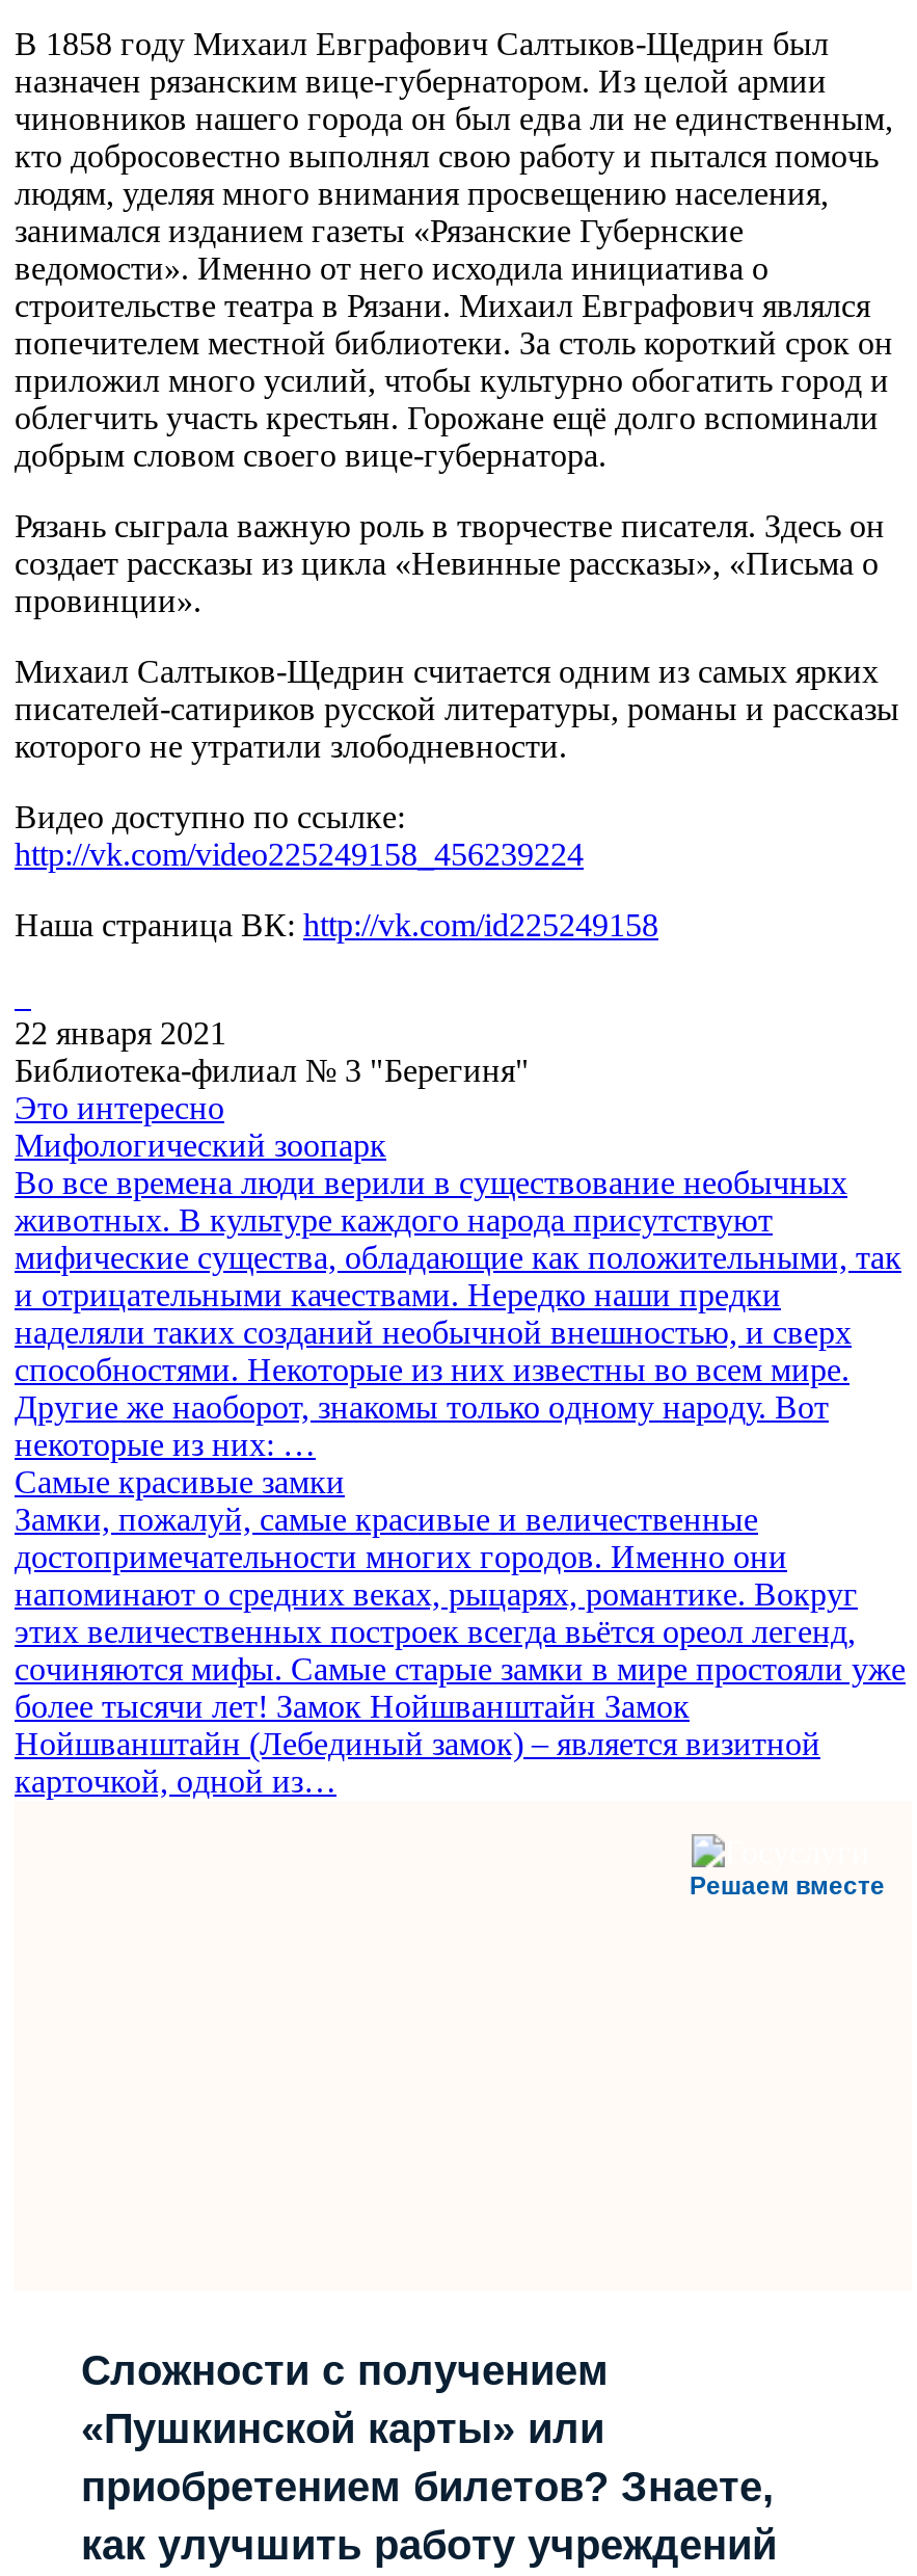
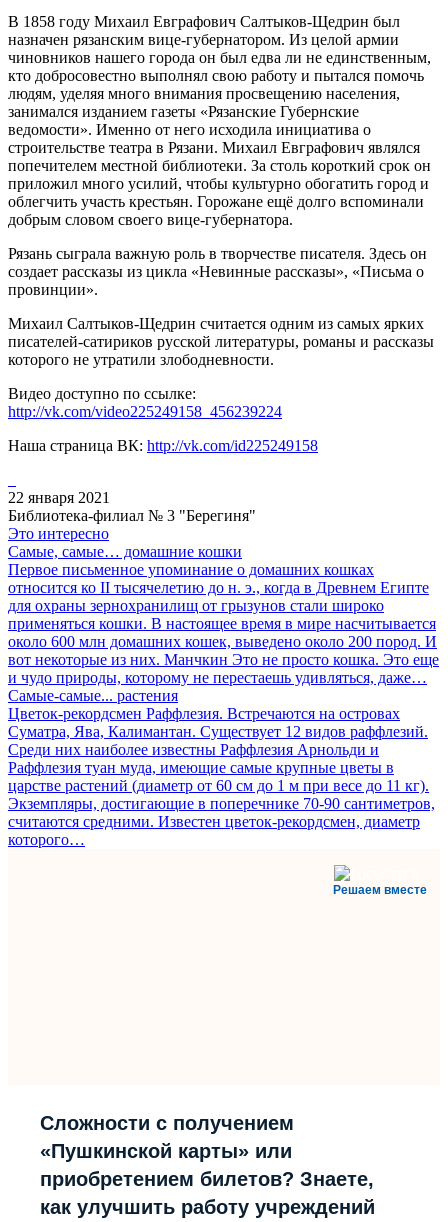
[15,1127,906,1799] Мифологический зоопарк | Во все времена люди верили в существование необычных | животных. В культуре каждого народа присутствуют | мифические существа, обладающие как положительными, так | и отрицательными качествами. Нередко наши предки | наделяли таких созданий необычной внешностью, и сверх | способностями. Некоторые из них известны во всем мире. | Другие же наоборот, знакомы только одному народу. Вот | некоторые из них: … | Самые красивые замки | Замки, пожалуй, самые красивые и величественные | достопримечательности многих городов. Именно они | напоминают о средних веках, рыцарях, романтике. Вокруг | этих величественных построек всегда вьётся ореол легенд, | сочиняются мифы. Самые старые замки в мире простояли уже | более тысячи лет! Замок Нойшванштайн Замок | Нойшванштайн (Лебединый замок) – является визитной | карточкой, одной из… -> [8,543,439,848] Самые, самые… домашние кошки | Первое письменное упоминание о домашних кошках | относится ко II тысячелетию до н. э., когда в Древнем Египте | для охраны зернохранилищ от грызунов стали широко | применяться кошки. В настоящее время в мире насчитывается | около 600 млн домашних кошек, выведено около 200 пород. И | вот некоторые из них. Манчкин Это не просто кошка. Это еще | и чудо природы, которому не перестаешь удивляться, даже… | Самые-самые... растения | Цветок-рекордсмен Раффлезия. Встречаются на островах | Суматра, Ява, Калимантан. Существует 12 видов раффлезий. | Среди них наиболее известны Раффлезия Арнольди и | Раффлезия туан муда, имеющие самые крупные цветы в | царстве растений (диаметр от 60 см до 1 м при весе до 11 кг). | Экземпляры, достигающие в поперечнике 70-90 сантиметров, | считаются средними. Известен цветок-рекордсмен, диаметр | которого…

